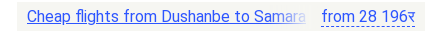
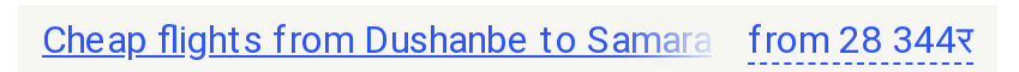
[321,7,415,26] from 28 196र -> [748,16,973,62] from 28 344र

